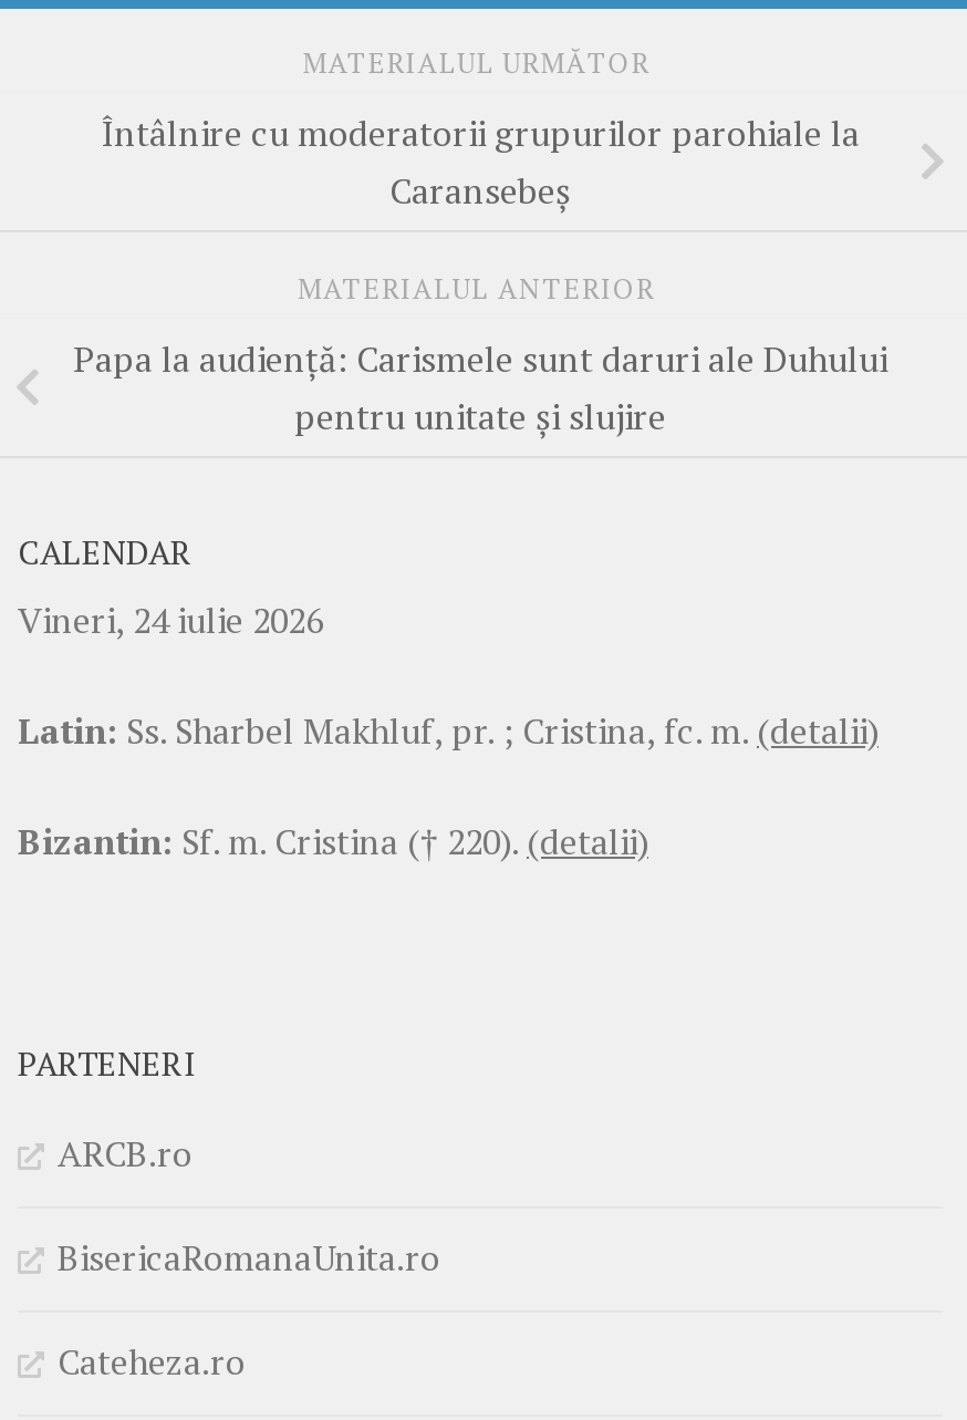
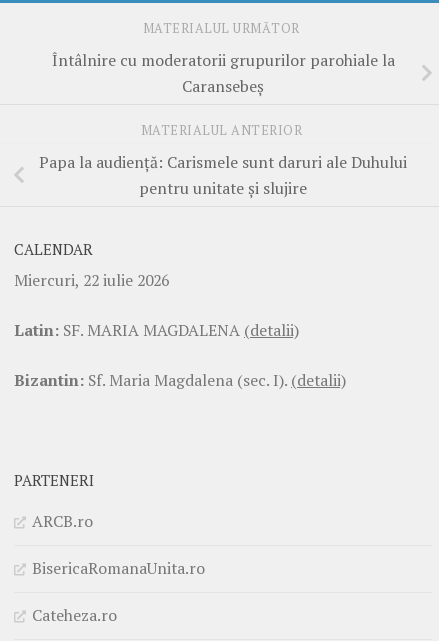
[18,596,323,645] Vineri, 24 iulie 2026 -> [14,269,169,291] Miercuri, 22 iulie 2026
[18,707,878,756] Latin: Ss. Sharbel Makhluf, pr. ; Cristina, fc. m. (detalii) -> [14,319,299,341] Latin: SF. MARIA MAGDALENA (detalii)
[18,818,648,866] Bizantin: Sf. m. Cristina († 220). (detalii) -> [14,369,346,391] Bizantin: Sf. Maria Magdalena (sec. I). (detalii)

